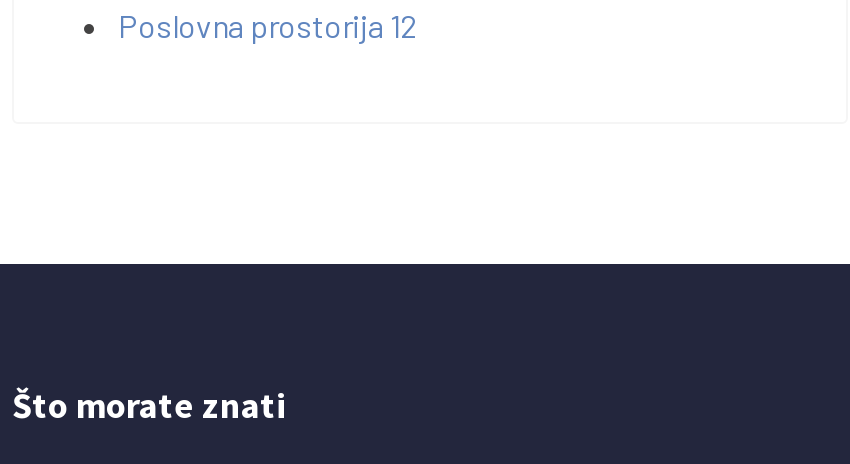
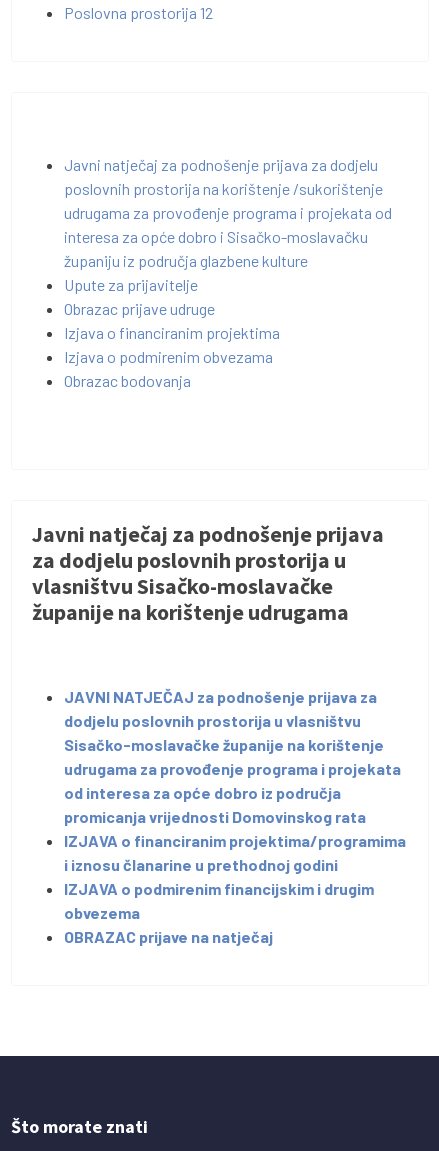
none -> [32,520,406,946] Javni natječaj za podnošenje prijava | za dodjelu poslovnih prostorija u | vlasništvu Sisačko-moslavačke | županije na korištenje udrugama | JAVNI NATJEČAJ za podnošenje prijava za | dodjelu poslovnih prostorija u vlasništvu | Sisačko-moslavačke županije na korištenje | udrugama za provođenje programa i projekata | od interesa za opće dobro iz područja | promicanja vrijednosti Domovinskog rata | IZJAVA o financiranim projektima/programima | i iznosu članarine u prethodnoj godini | IZJAVA o podmirenim financijskim i drugim | obvezema | OBRAZAC prijave na natječaj
none -> [64,155,392,390] Javni natječaj za podnošenje prijava za dodjelu | poslovnih prostorija na korištenje /sukorištenje | udrugama za provođenje programa i projekata od | interesa za opće dobro i Sisačko-moslavačku | županiju iz područja glazbene kulture | Upute za prijavitelje | Obrazac prijave udruge | Izjava o financiranim projektima | Izjava o podmirenim obvezama | Obrazac bodovanja

